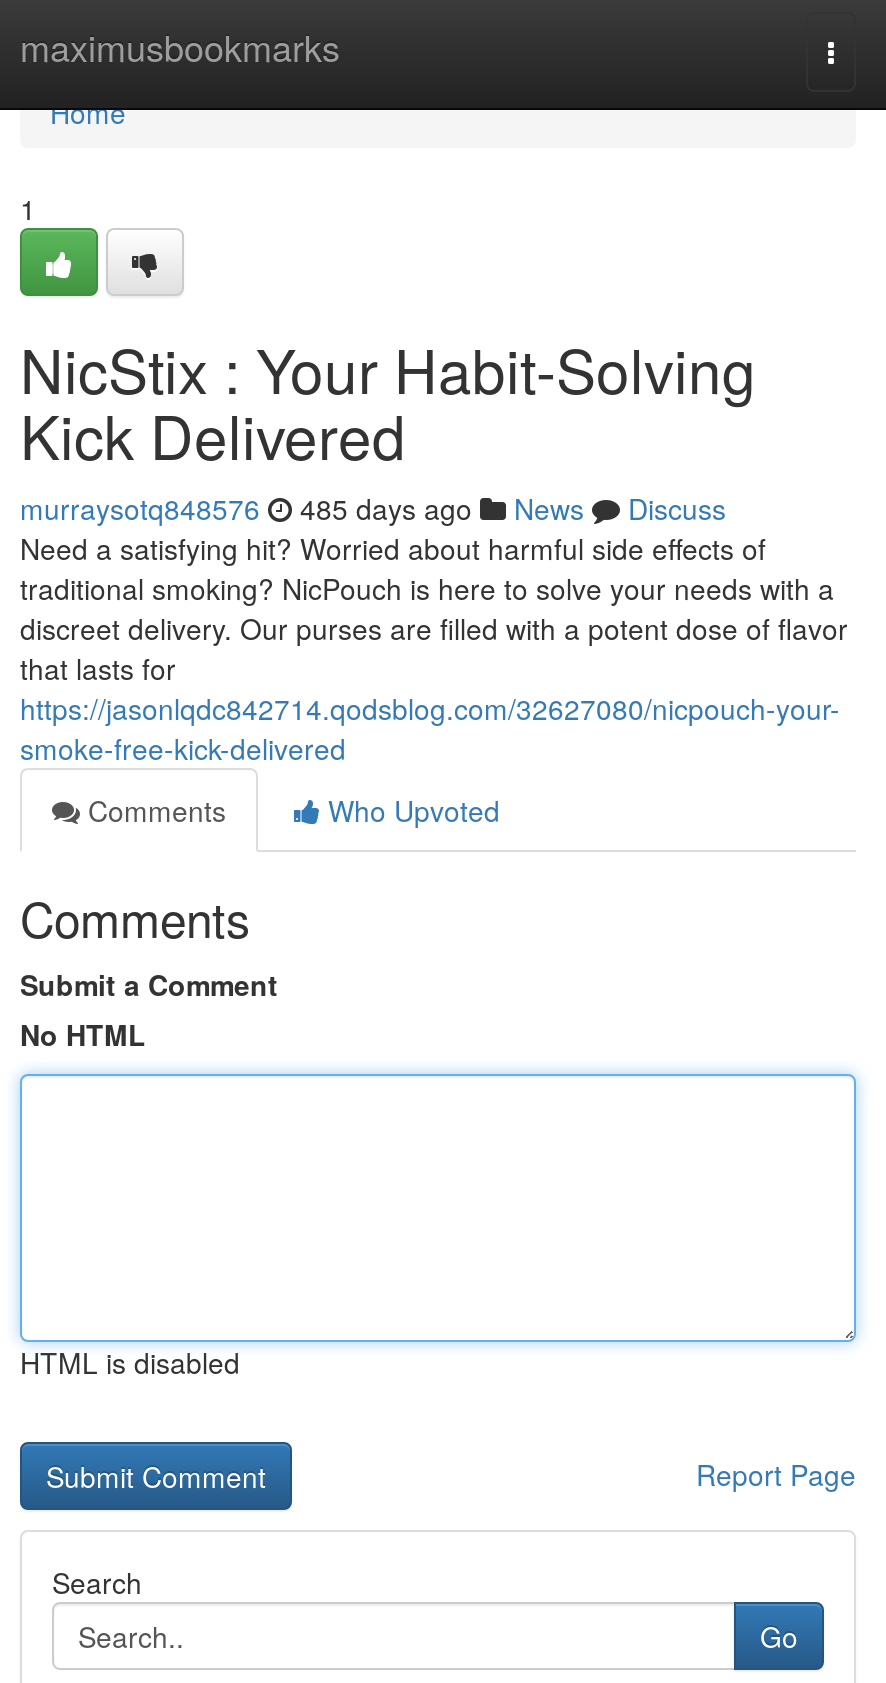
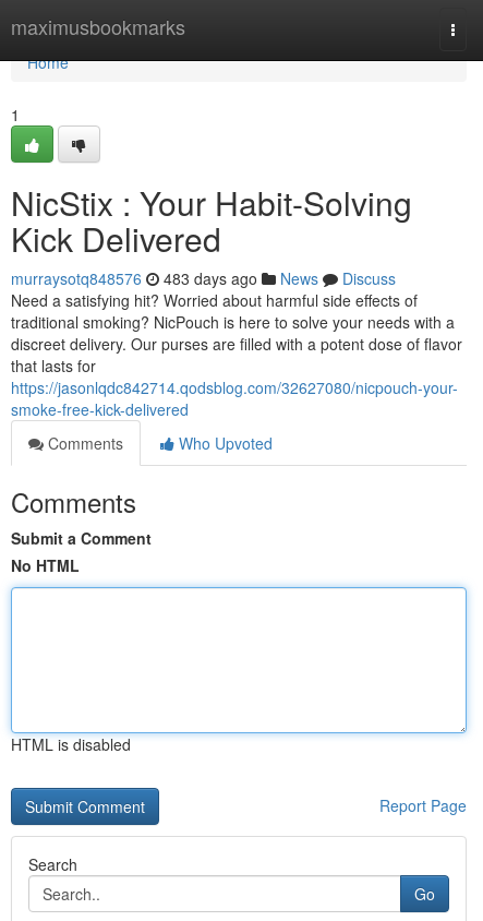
[20,488,726,528] murraysotq848576 485 days ago News Discuss -> [11,267,396,289] murraysotq848576 483 days ago News Discuss

